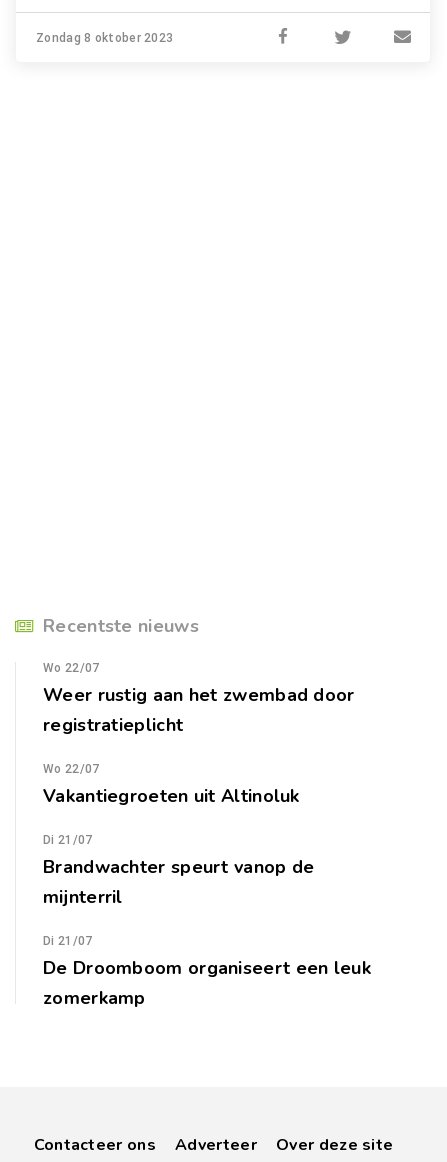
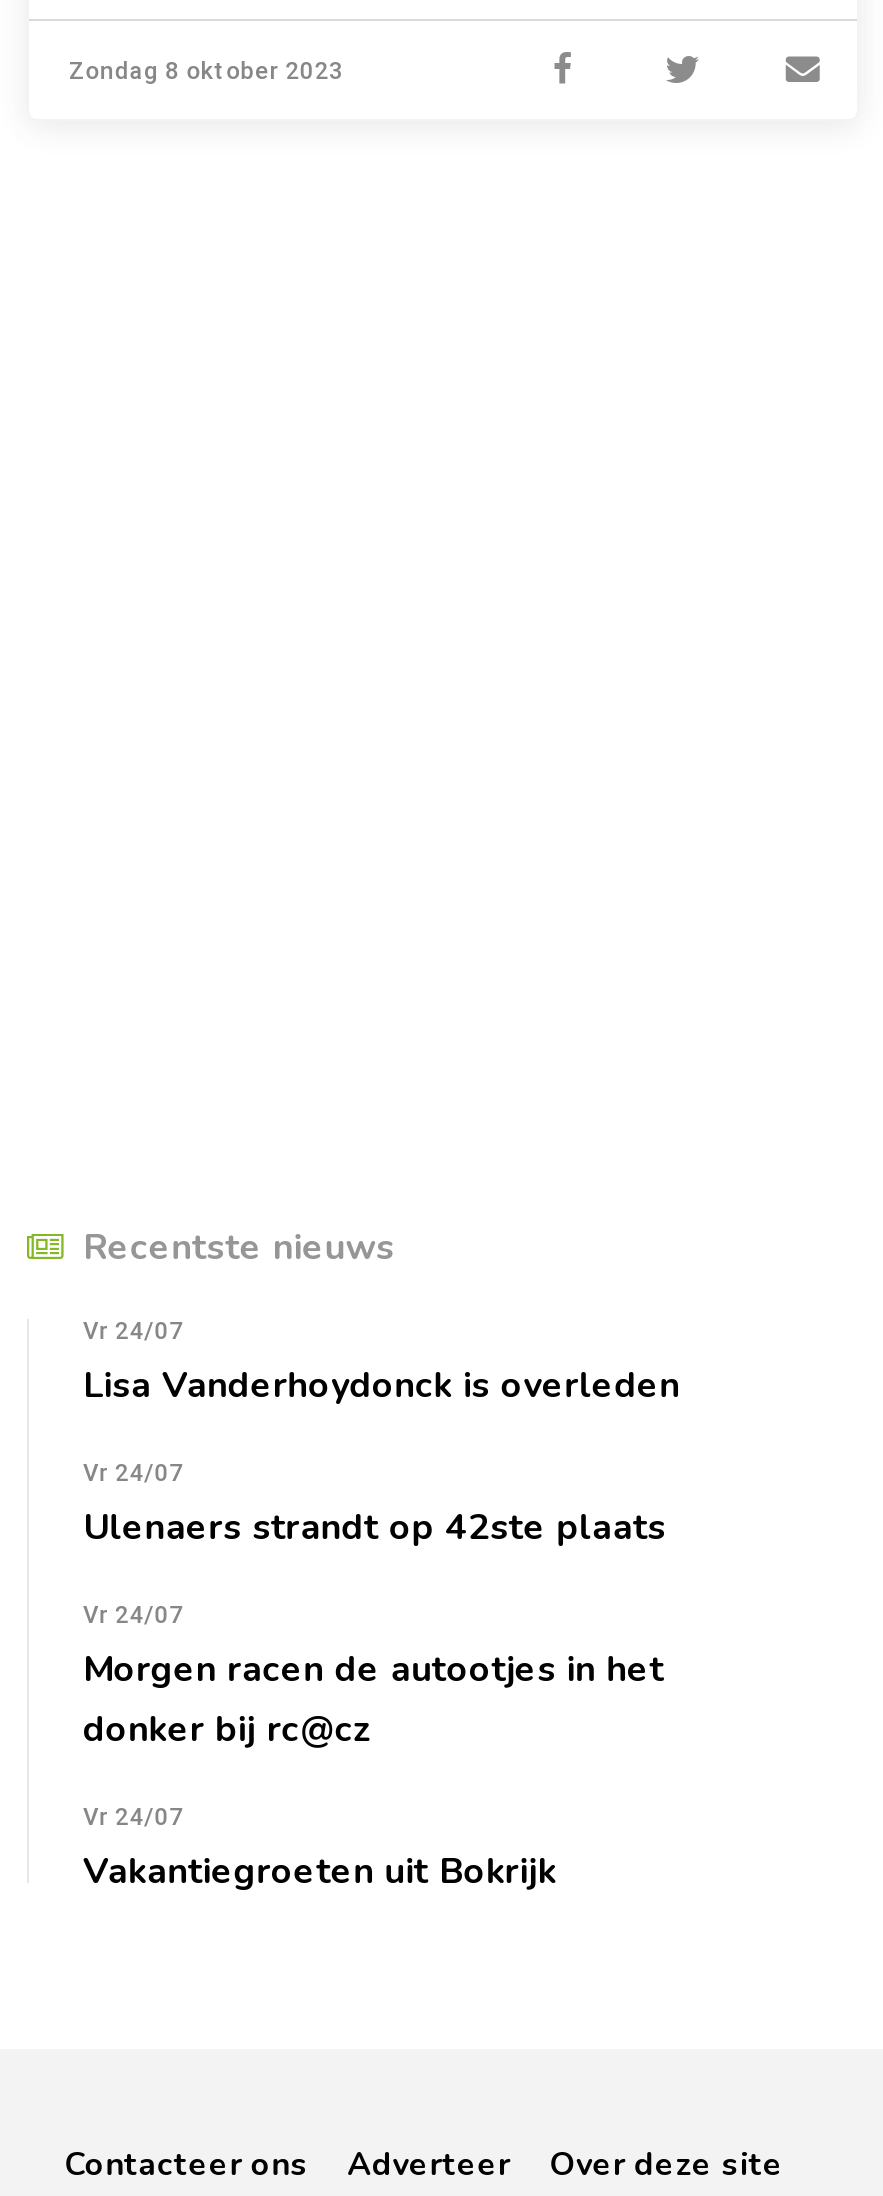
[43,661,355,737] Wo 22/07 | Weer rustig aan het zwembad door | registratieplicht -> [83,1317,680,1409] Vr 24/07 | Lisa Vanderhoydonck is overleden
[43,762,300,808] Wo 22/07 | Vakantiegroeten uit Altinoluk -> [83,1459,666,1551] Vr 24/07 | Ulenaers strandt op 42ste plaats
[43,833,314,909] Di 21/07 | Brandwachter speurt vanop de | mijnterril -> [83,1601,664,1753] Vr 24/07 | Morgen racen de autootjes in het | donker bij rc@cz
[43,934,371,1010] Di 21/07 | De Droomboom organiseert een leuk | zomerkamp -> [83,1803,557,1895] Vr 24/07 | Vakantiegroeten uit Bokrijk

